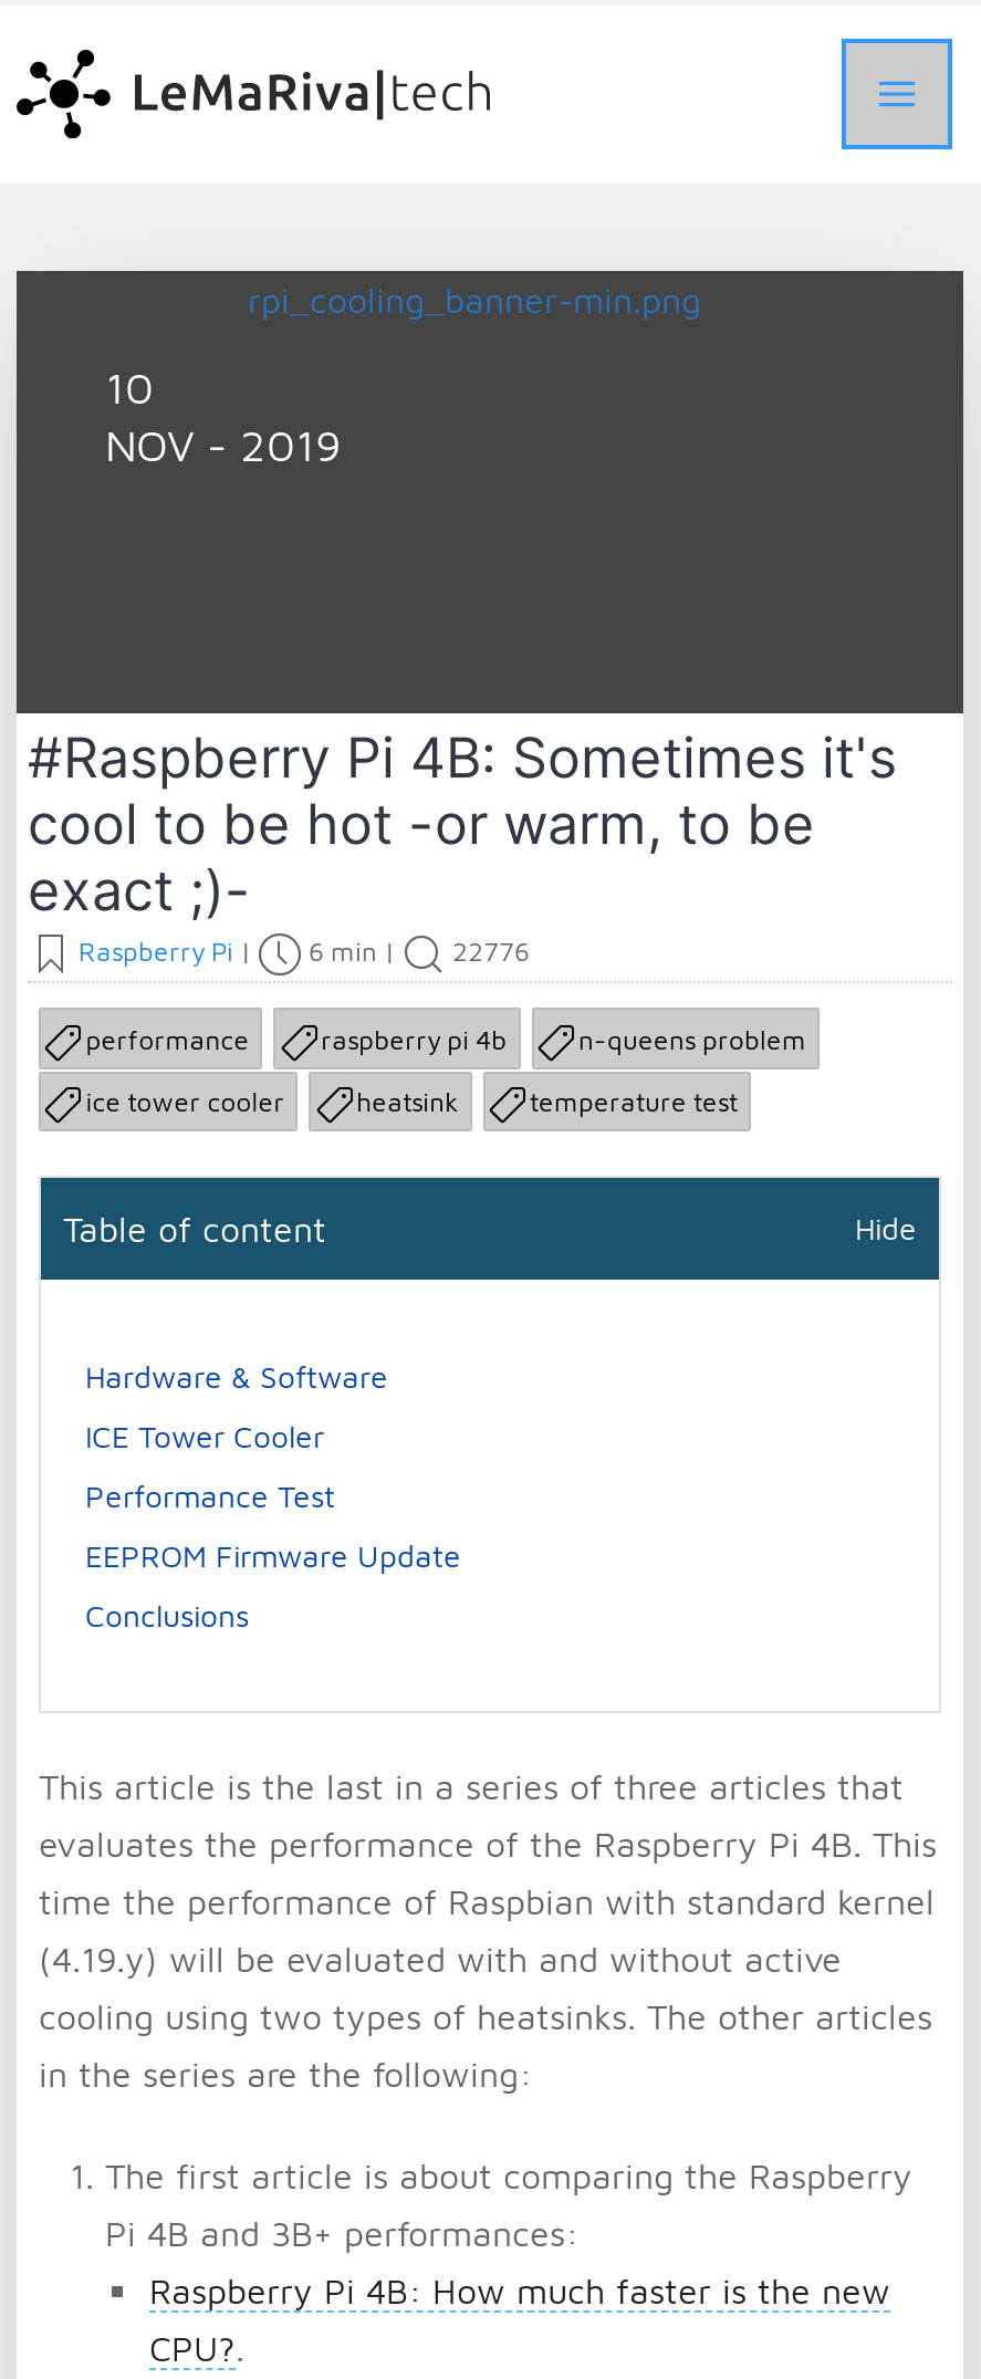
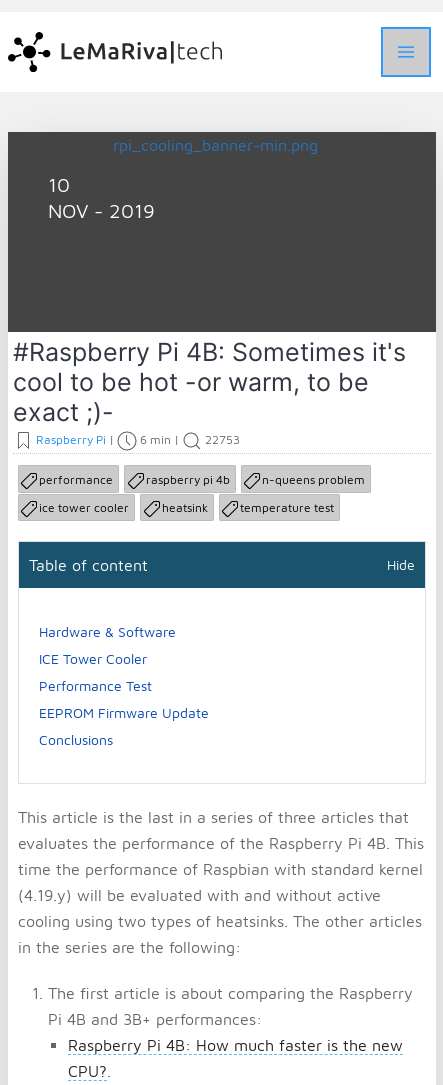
[446,935,530,968] 22776 -> [202,432,240,447] 22753

